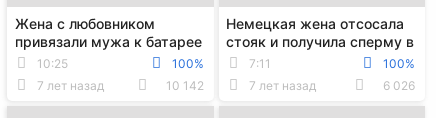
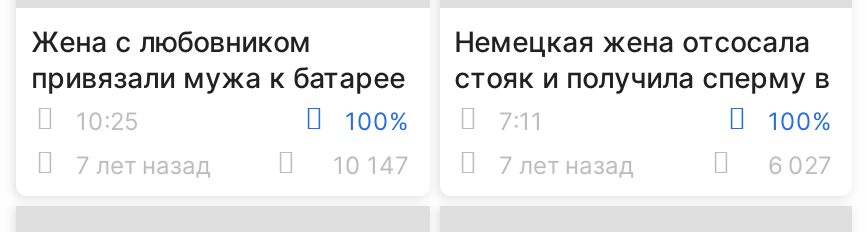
[165,78,203,93] 10 142 -> [333,150,409,180] 10 147
[383,78,415,93] 6 026 -> [768,150,832,180] 6 027

